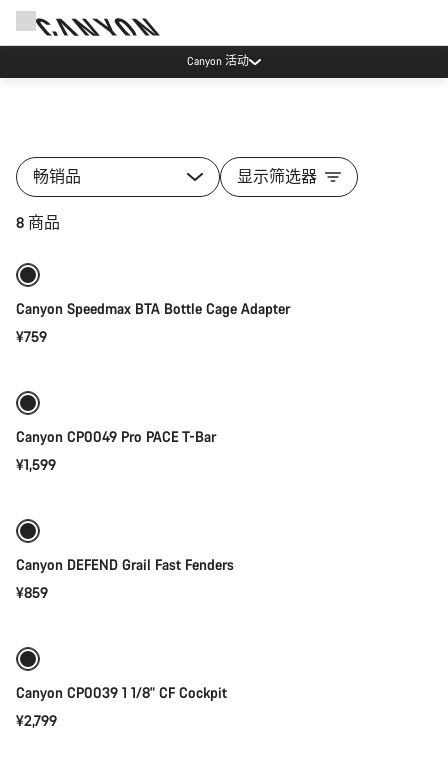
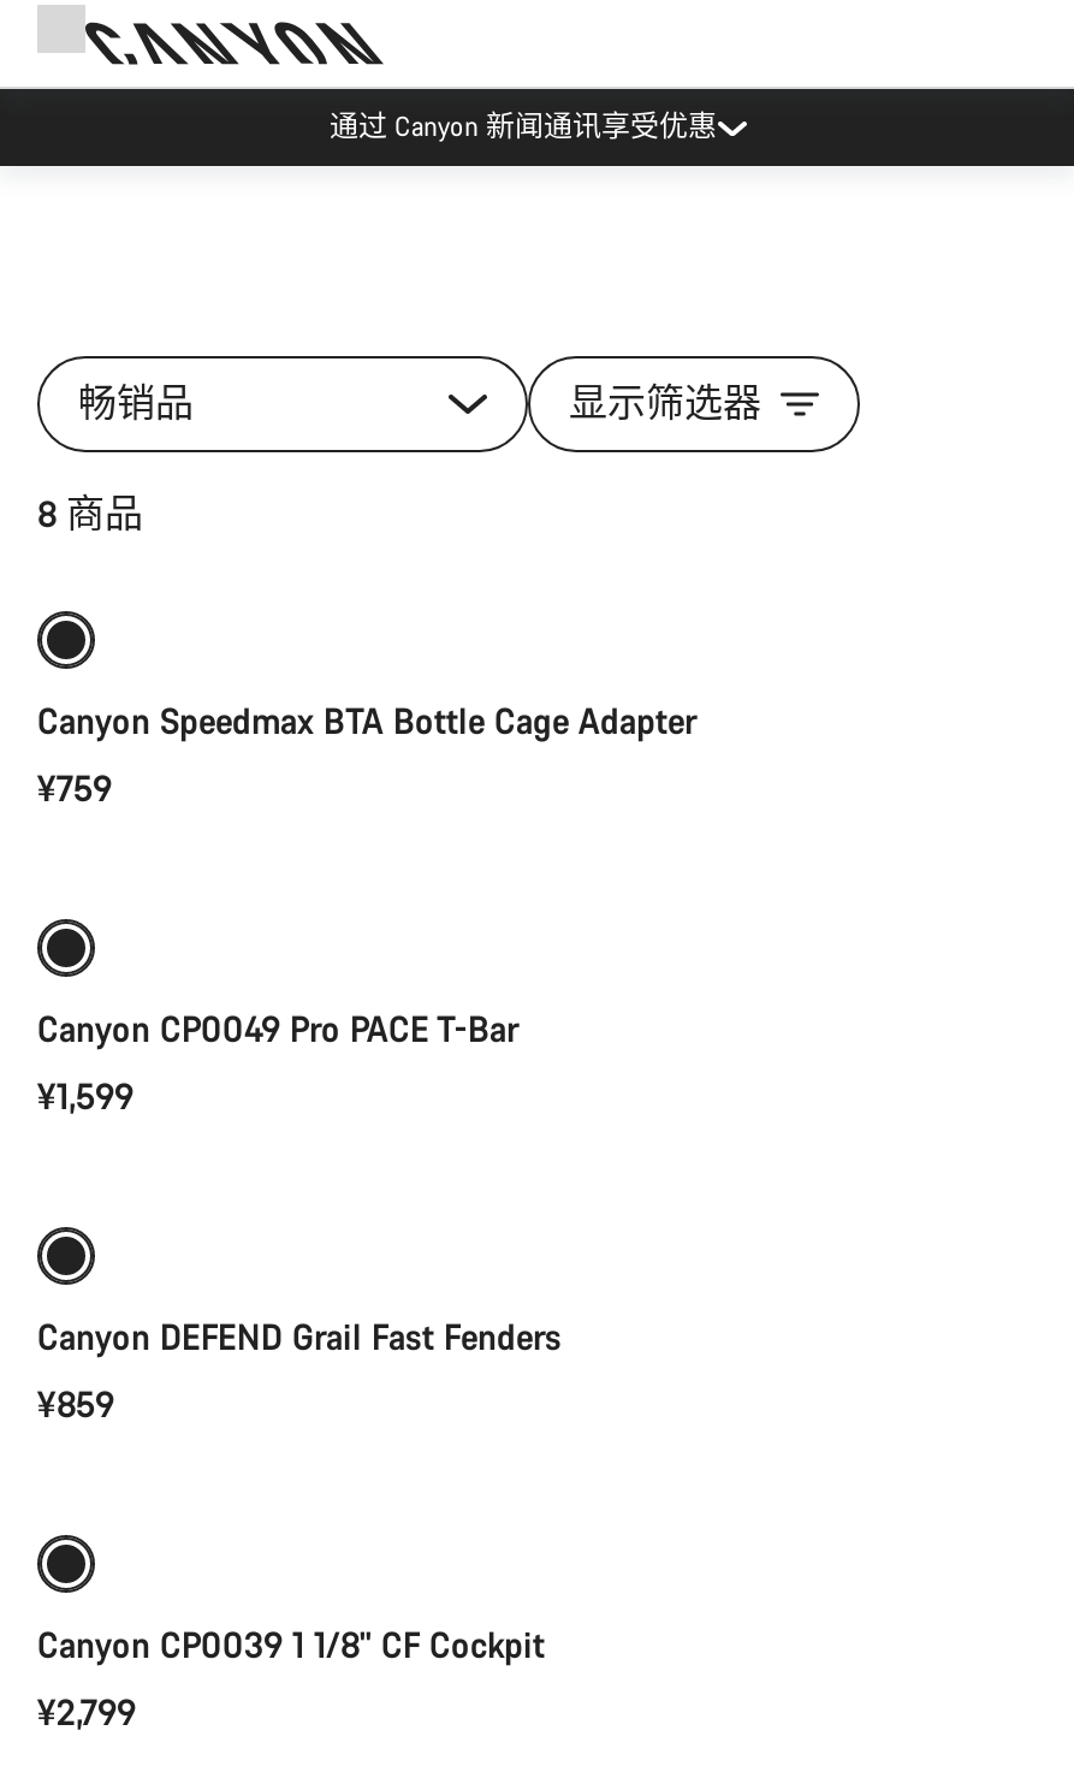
[187,54,249,68] Canyon 活动 -> [330,109,717,143] 通过 Canyon 新闻通讯享受优惠

